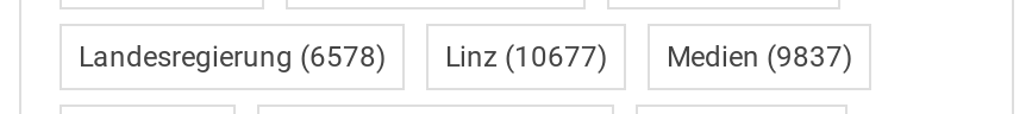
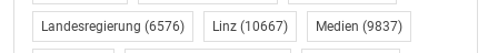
[79,41,386,74] Landesregierung (6578) -> [41,19,185,34] Landesregierung (6576)
[445,41,607,74] Linz (10677) -> [212,19,288,34] Linz (10667)

